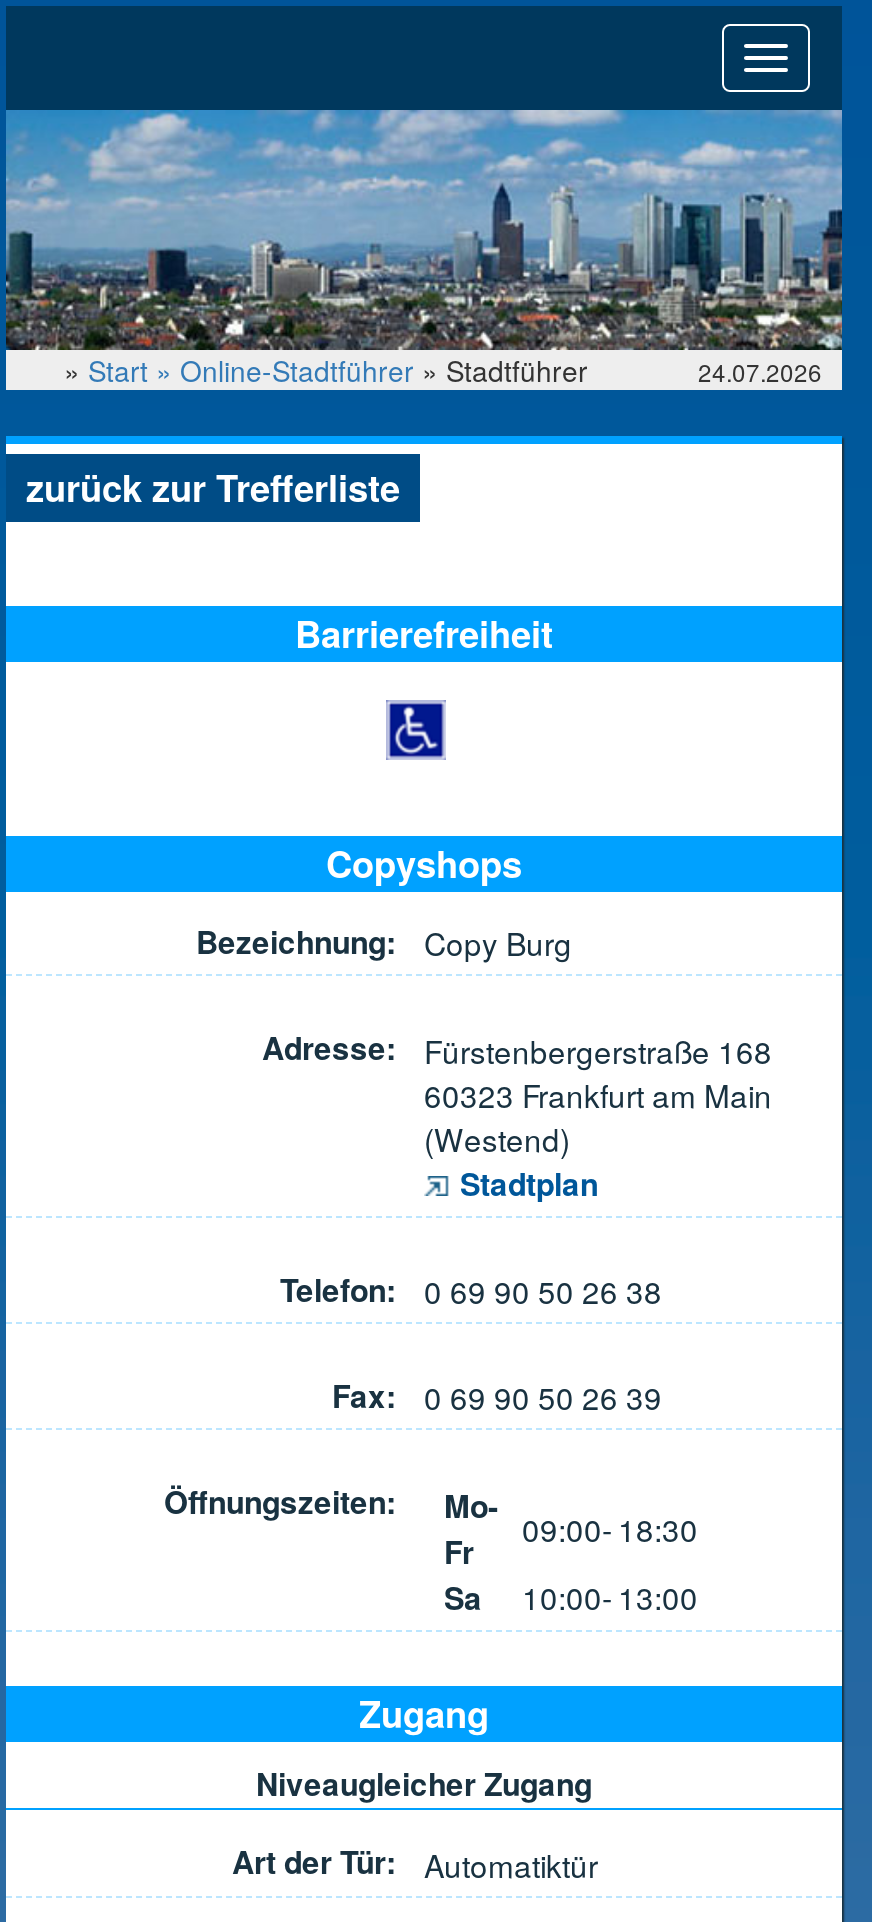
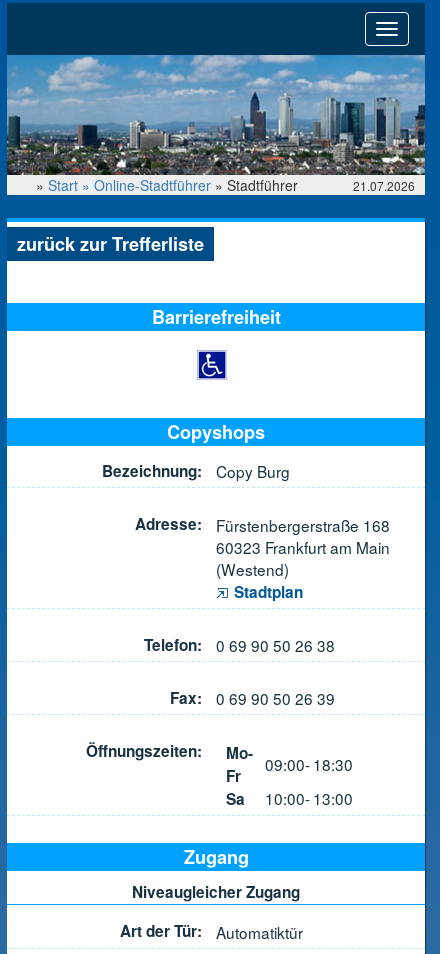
[698,354,822,388] 24.07.2026 -> [353,177,415,194] 21.07.2026

